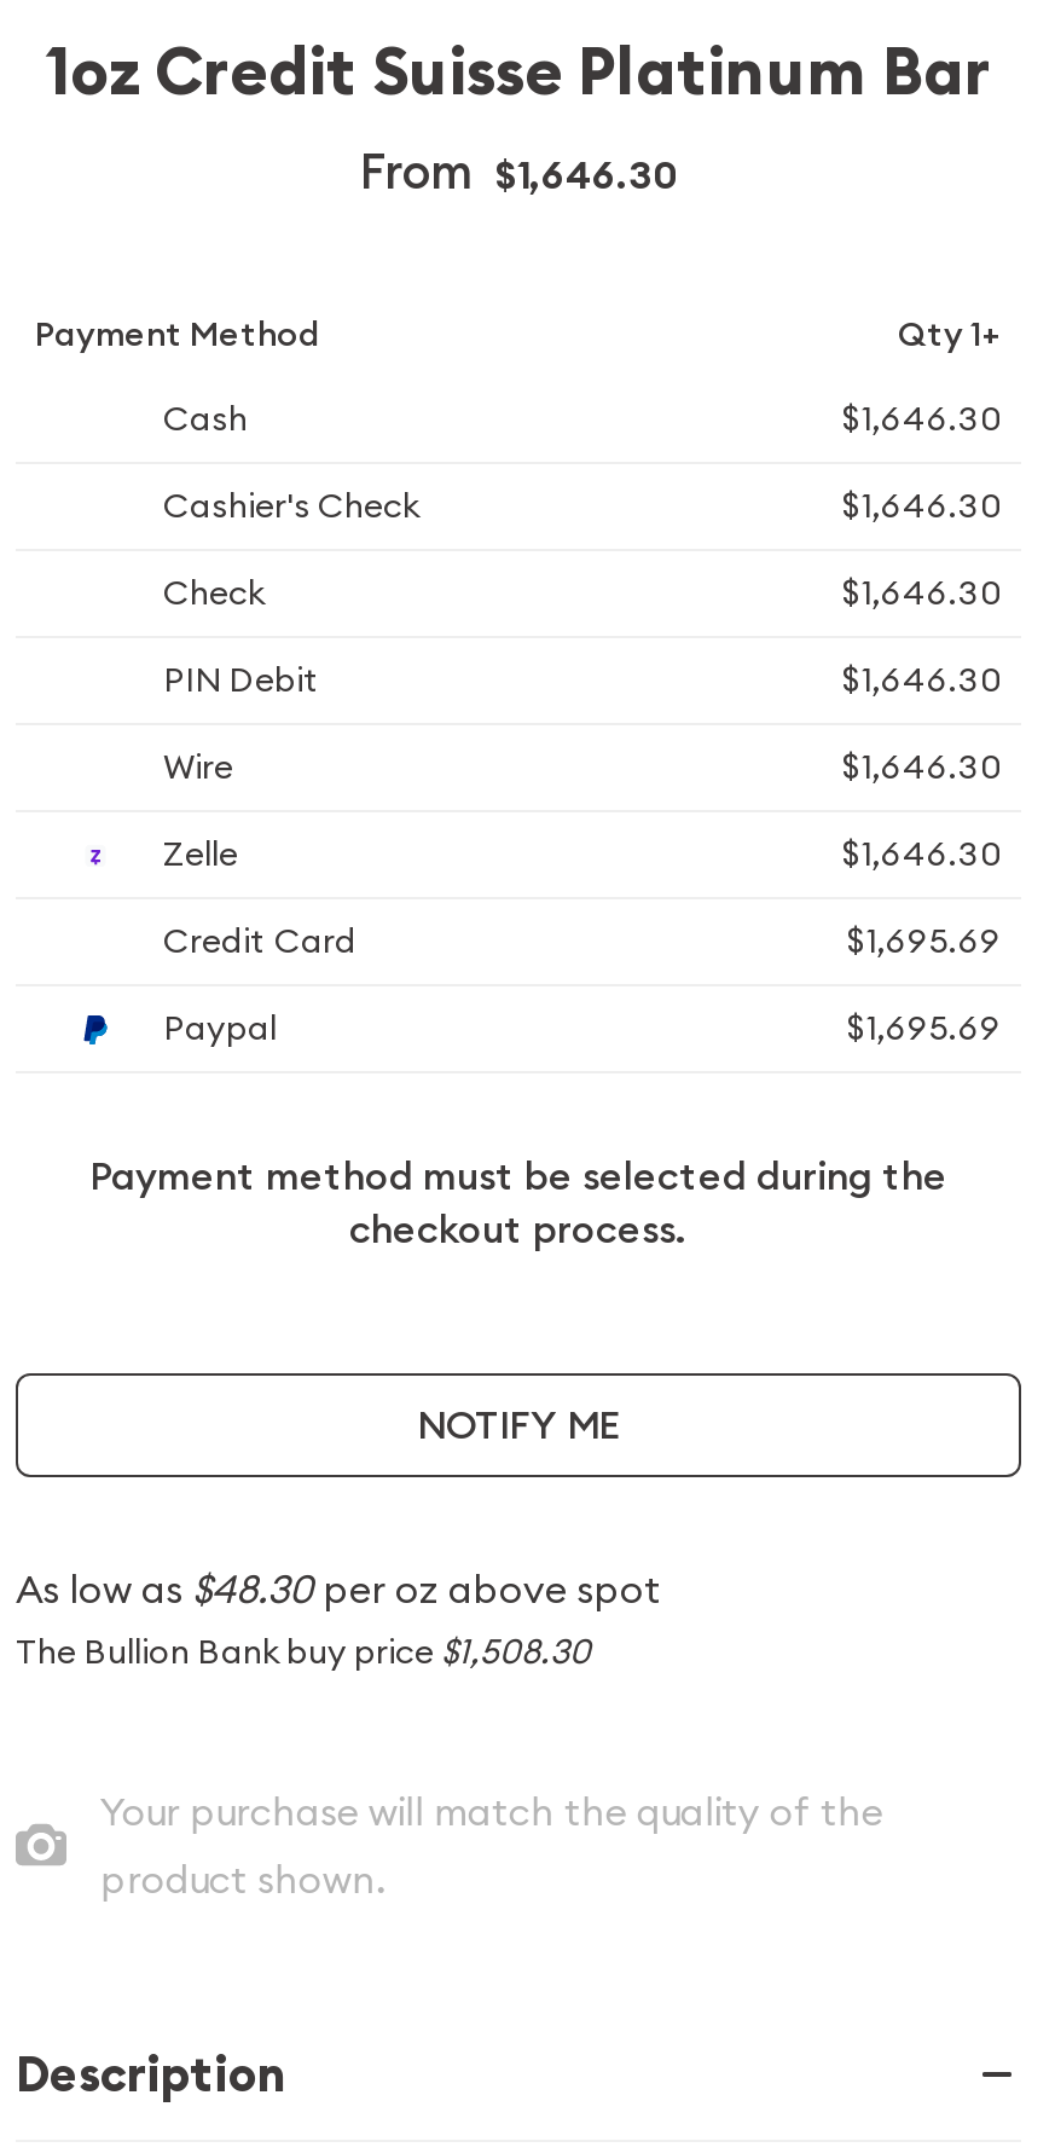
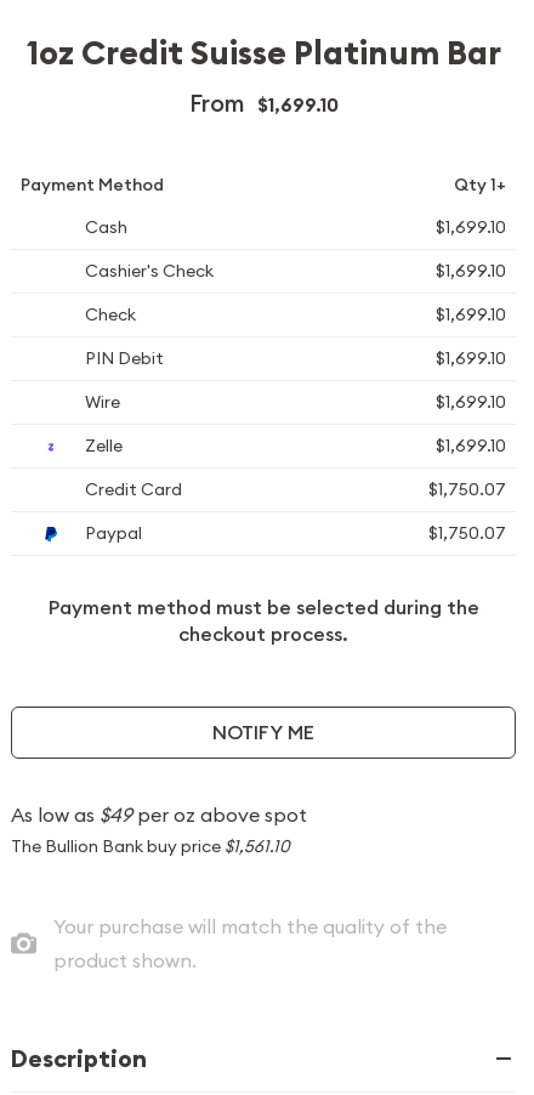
[360,140,677,203] From $1,646.30 -> [189,87,338,119] From $1,699.10
[842,397,1002,440] $1,646.30 -> [436,216,506,238] $1,699.10
[842,484,1002,527] $1,646.30 -> [436,260,506,282] $1,699.10
[842,571,1002,614] $1,646.30 -> [436,303,506,325] $1,699.10
[842,658,1002,701] $1,646.30 -> [436,347,506,369] $1,699.10
[842,745,1002,788] $1,646.30 -> [436,391,506,413] $1,699.10
[842,832,1002,875] $1,646.30 -> [436,435,506,456] $1,699.10
[847,919,1002,962] $1,695.69 -> [428,478,506,500] $1,750.07
[847,1006,1002,1049] $1,695.69 -> [428,522,506,544] $1,750.07
[16,1564,661,1613] As low as $48.30 per oz above spot -> [11,802,307,827] As low as $49 per oz above spot
[16,1630,591,1673] The Bullion Bank buy price $1,508.30 -> [11,835,290,857] The Bullion Bank buy price $1,561.10

